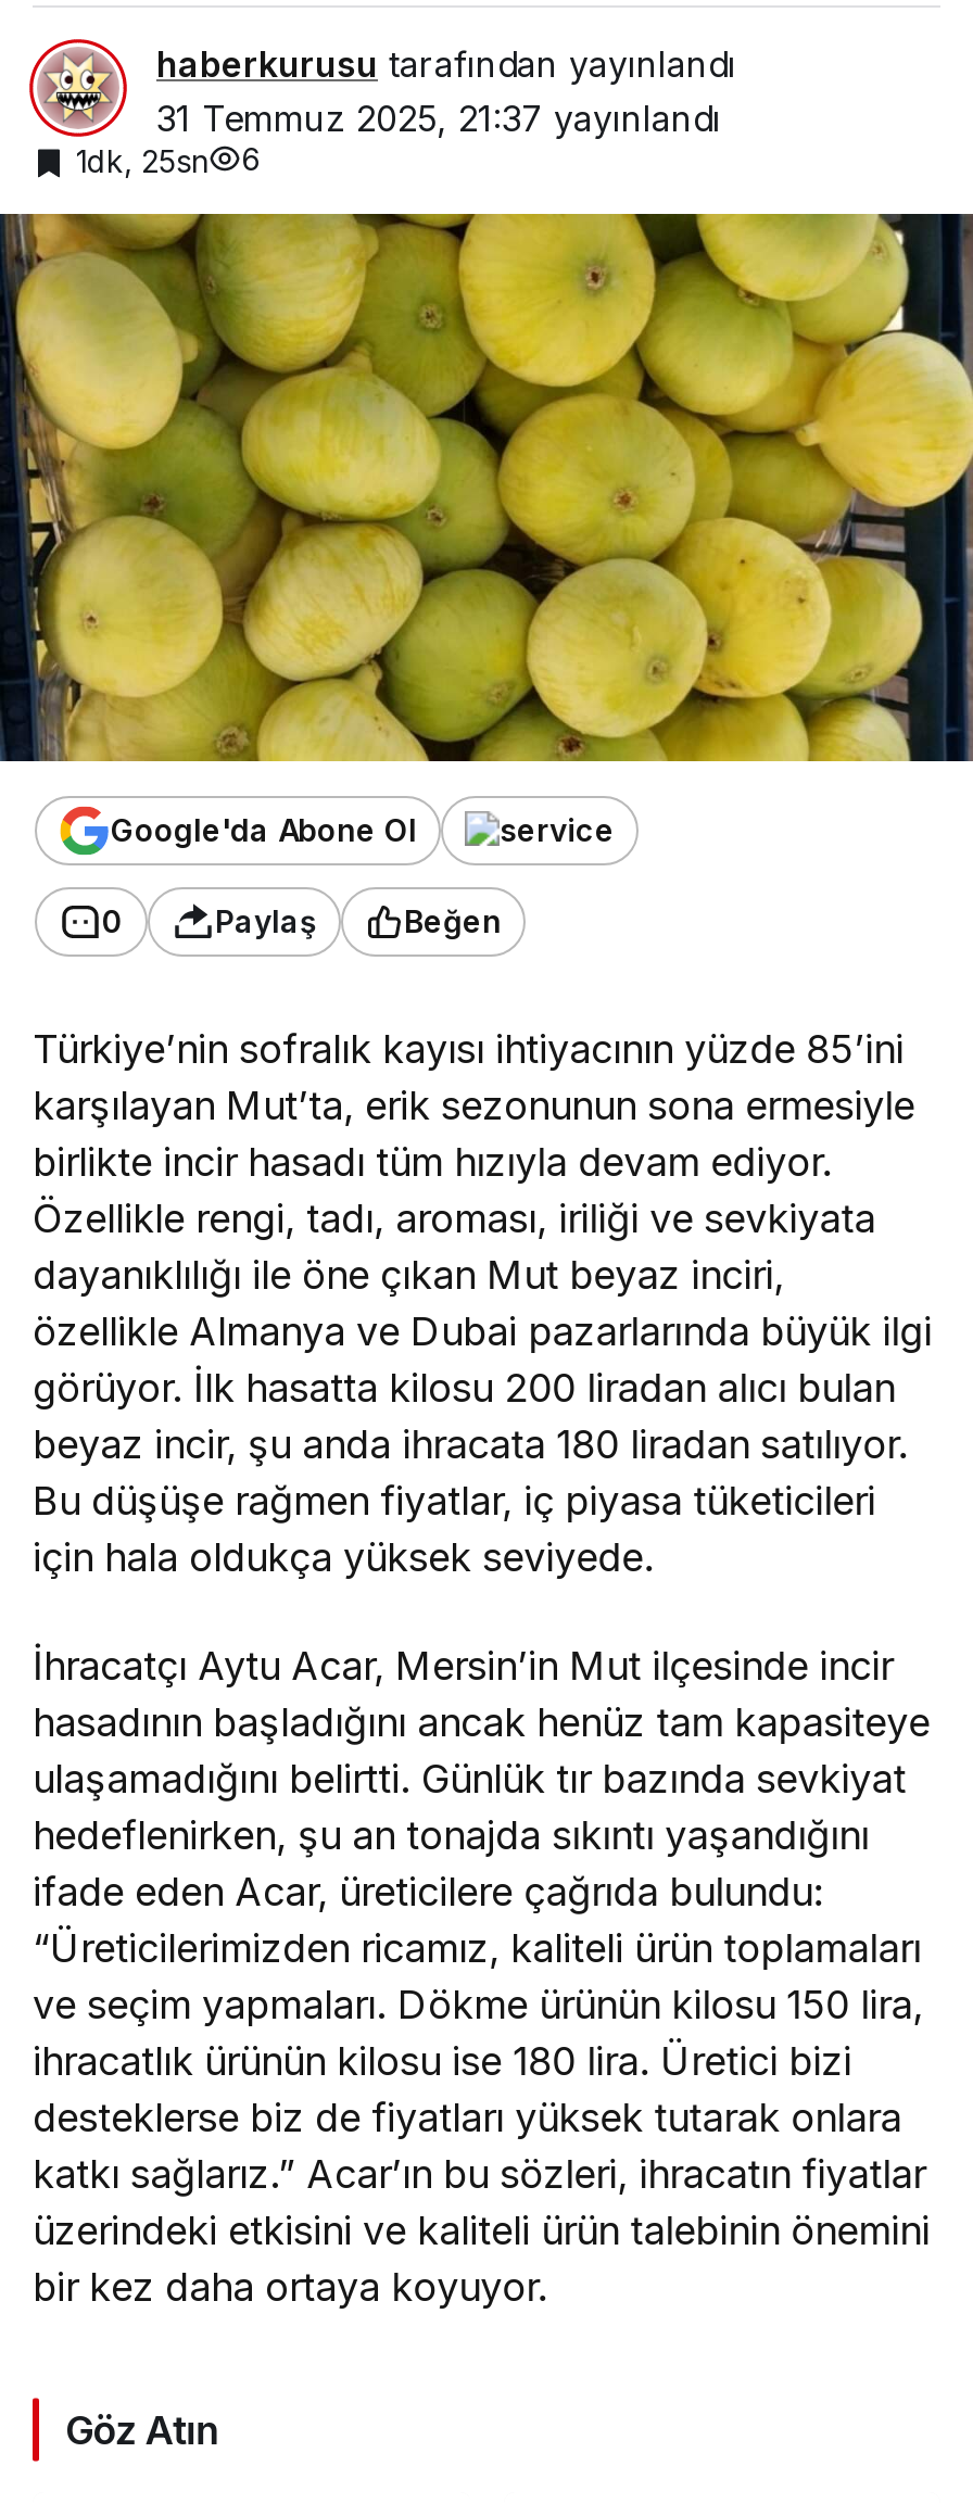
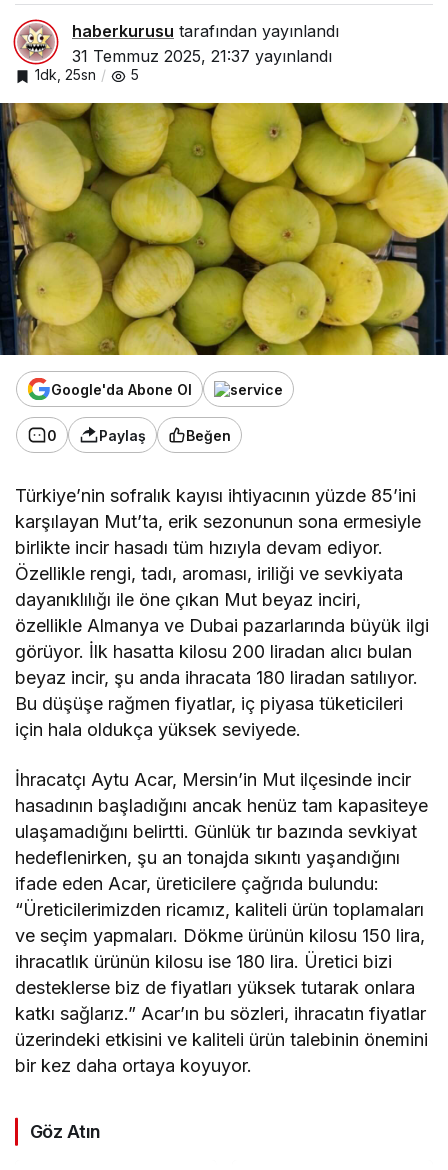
[241,140,261,177] 6 -> [131,66,139,83] 5

